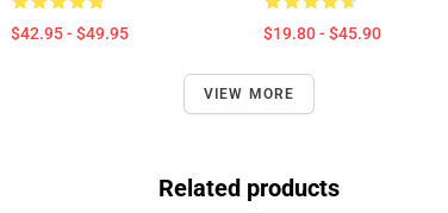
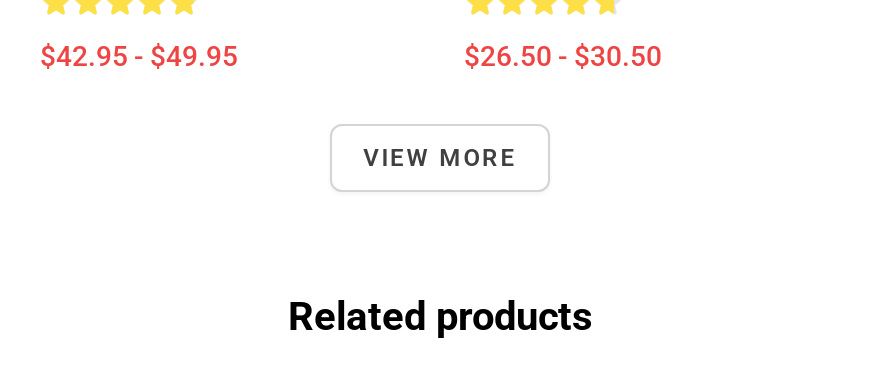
[263,24,381,43] $19.80 - $45.90 -> [464,40,662,72] $26.50 - $30.50

